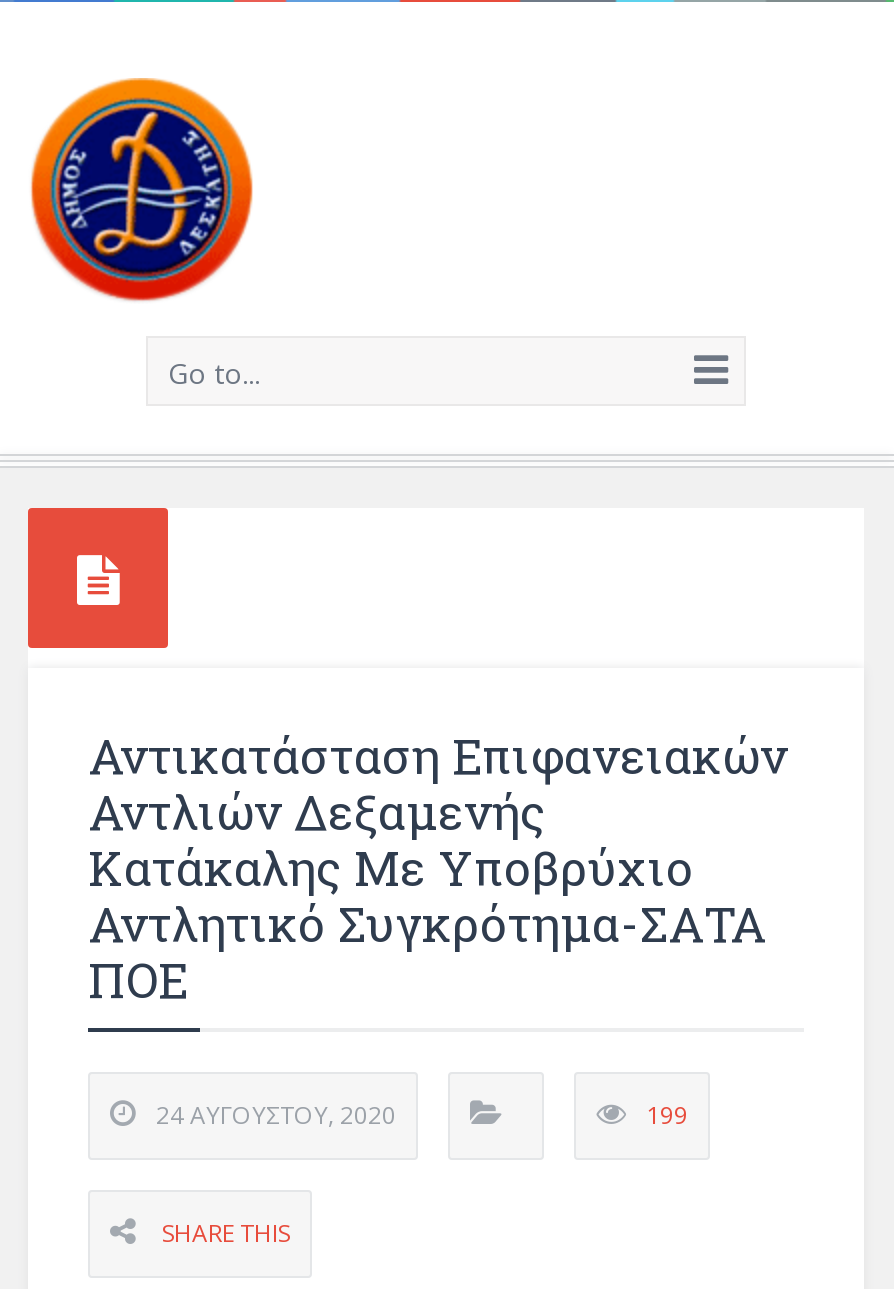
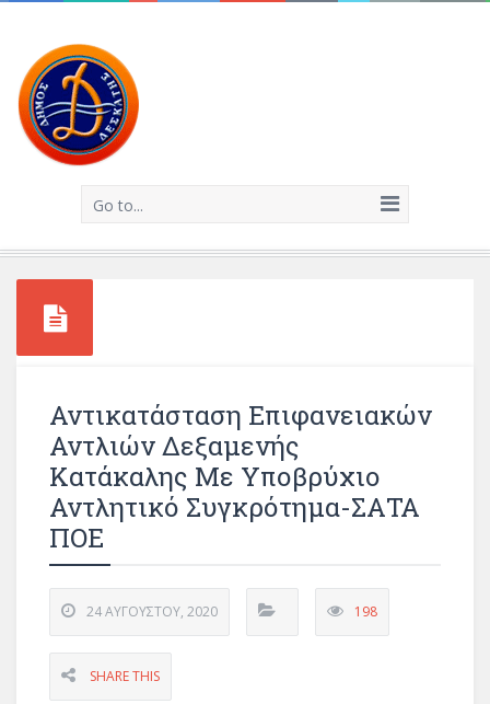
[646,1098,688,1132] 199 -> [354,602,377,621] 198

